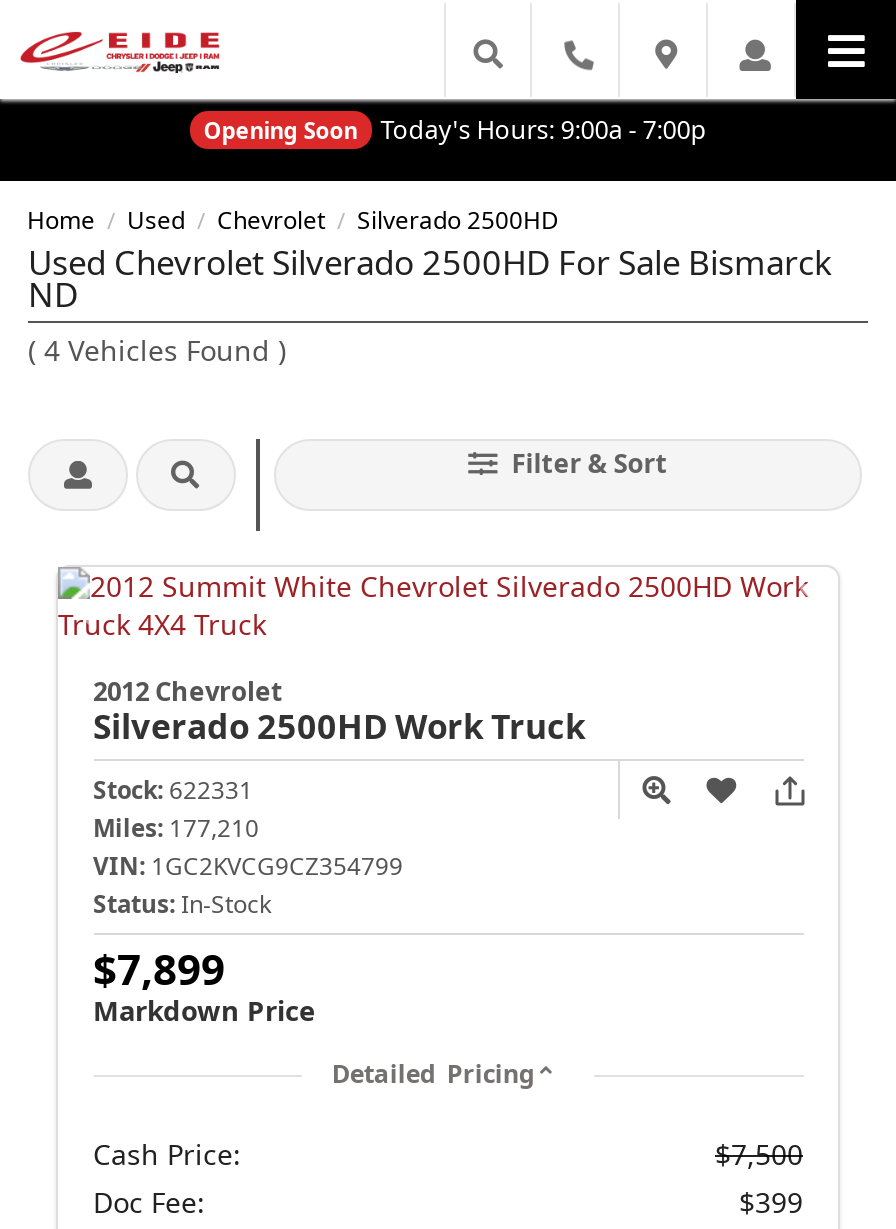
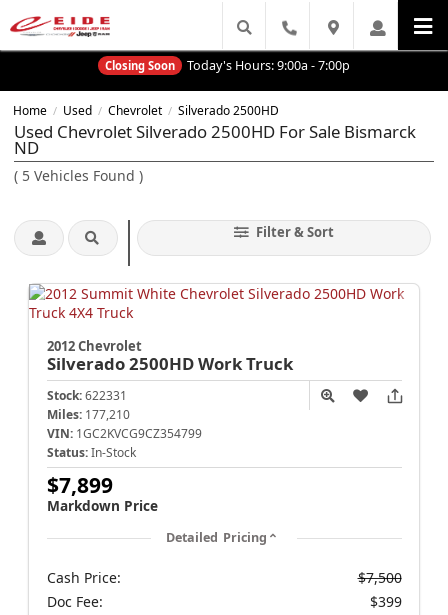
[203,115,357,145] Opening Soon -> [105,58,175,73] Closing Soon
[28,330,286,368] (4 Vehicles Found) -> [14,166,143,185] (5 Vehicles Found)

